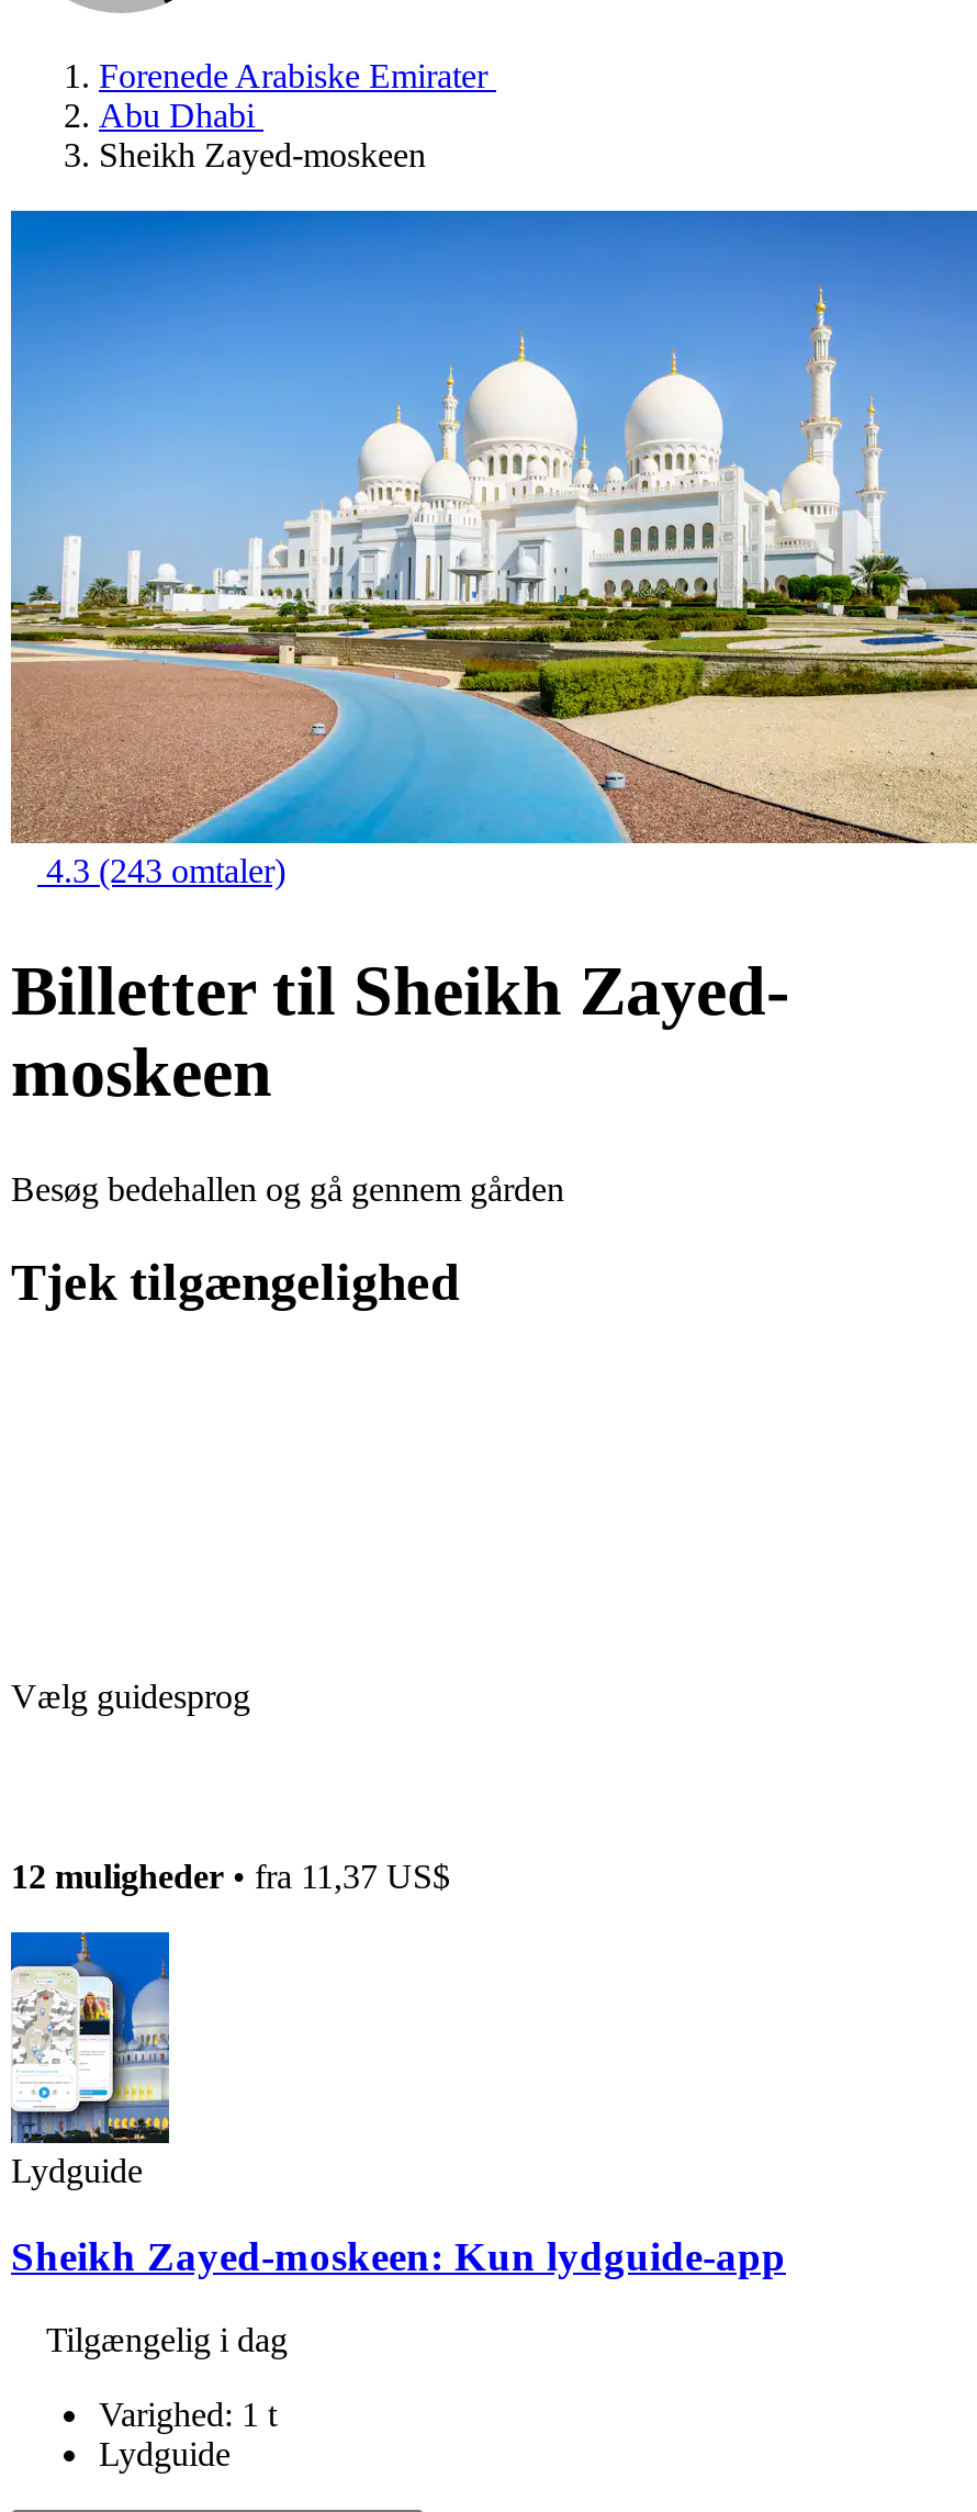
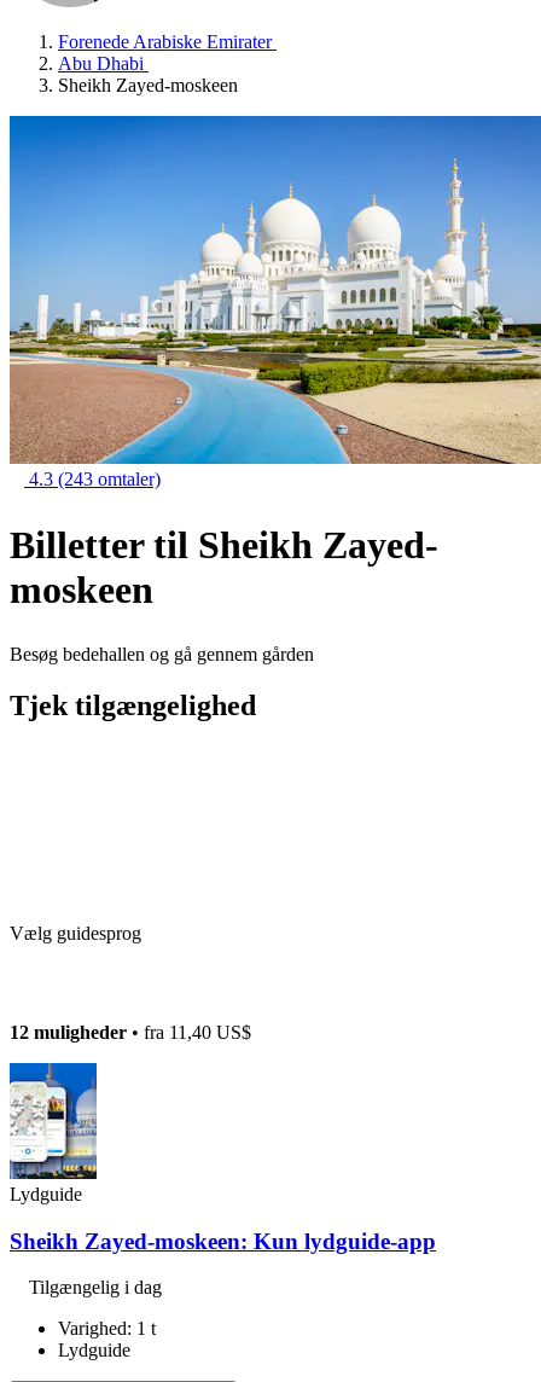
[11,1857,450,1895] 12 muligheder • fra 11,37 US$ -> [10,1022,251,1042] 12 muligheder • fra 11,40 US$

